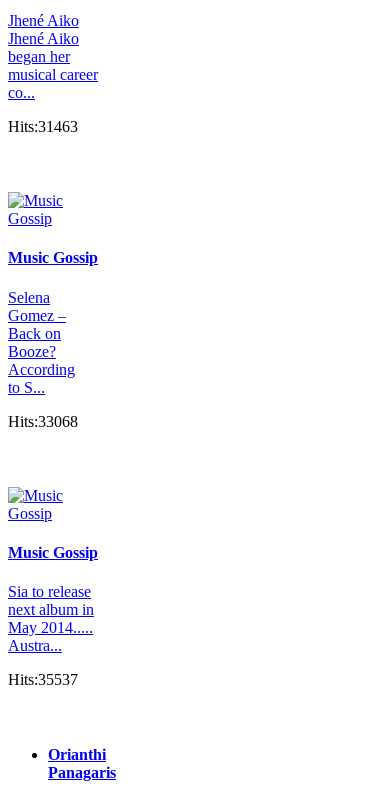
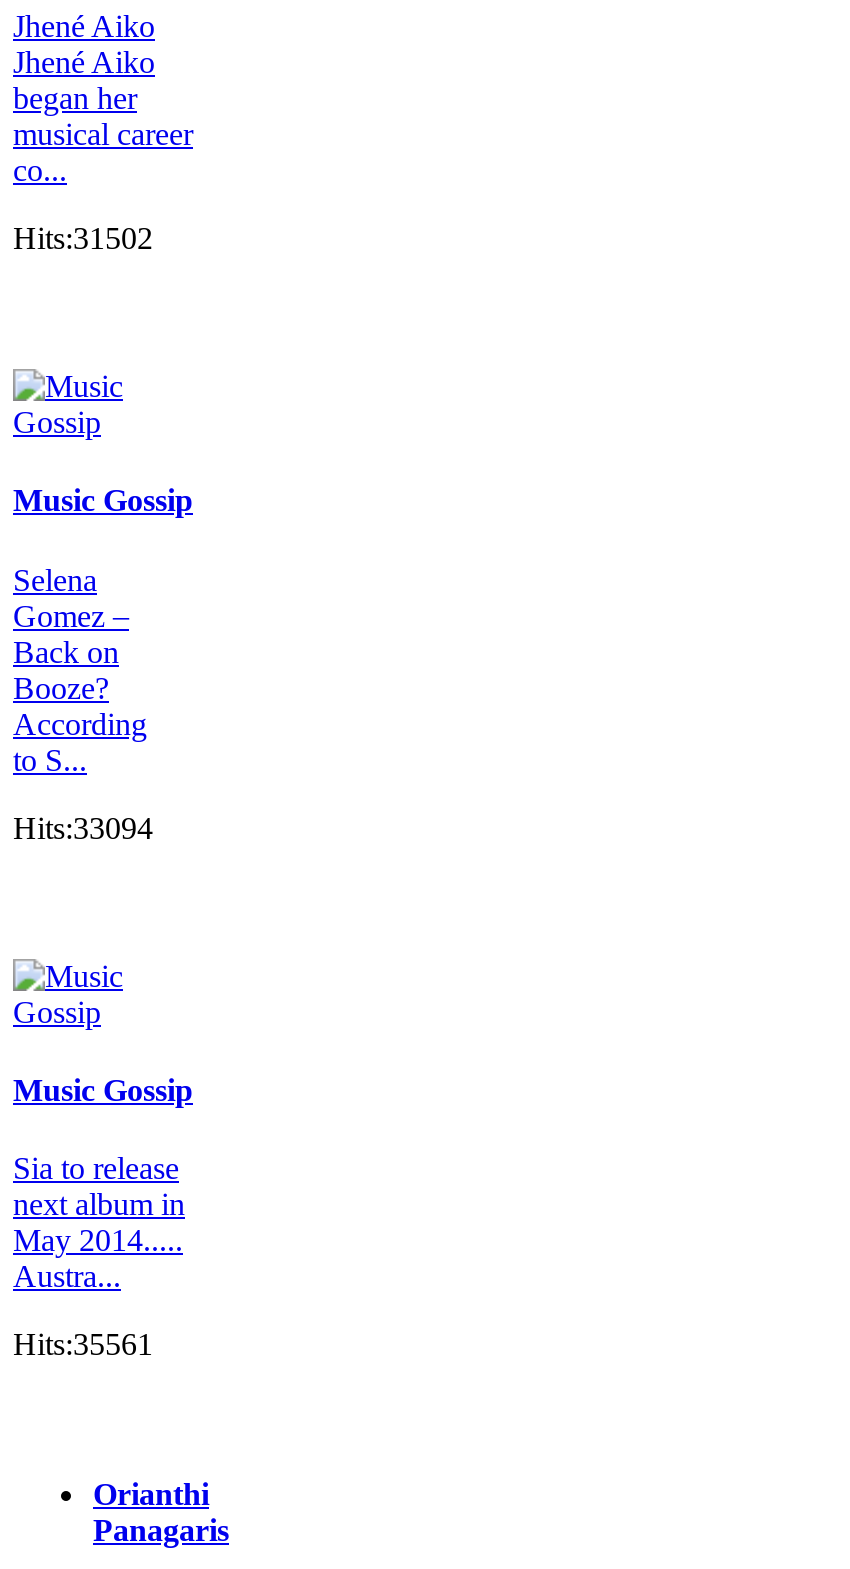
[8,118,78,135] Hits:31463 -> [13,221,153,255] Hits:31502
[8,412,78,429] Hits:33068 -> [13,810,153,844] Hits:33094
[8,671,78,688] Hits:35537 -> [13,1327,153,1361] Hits:35561

